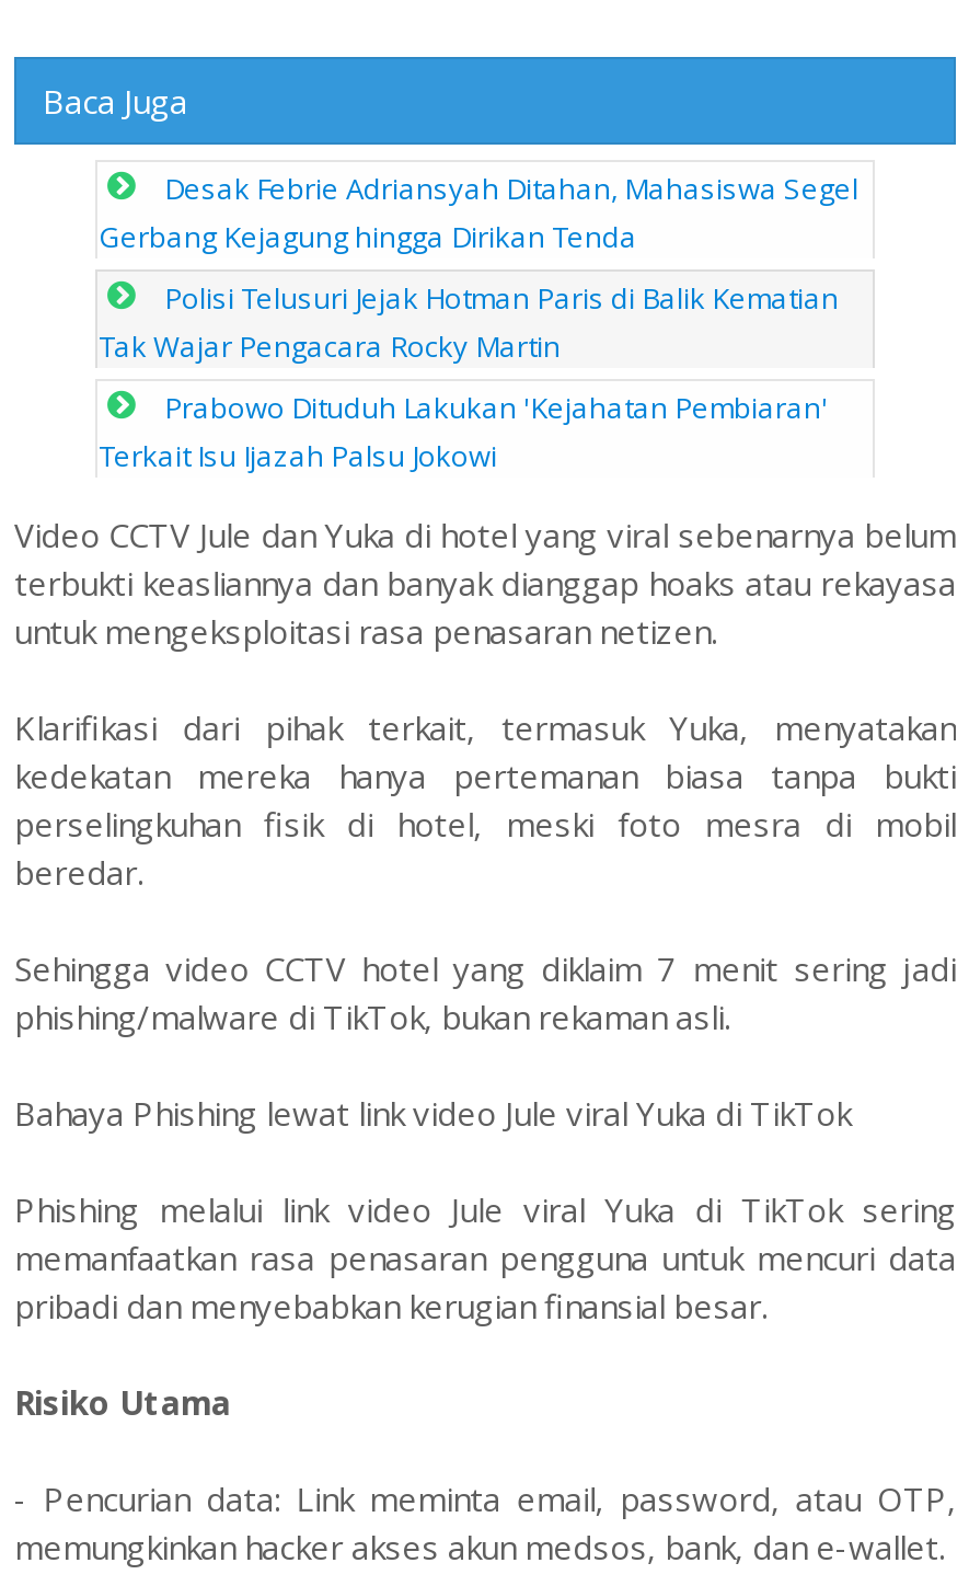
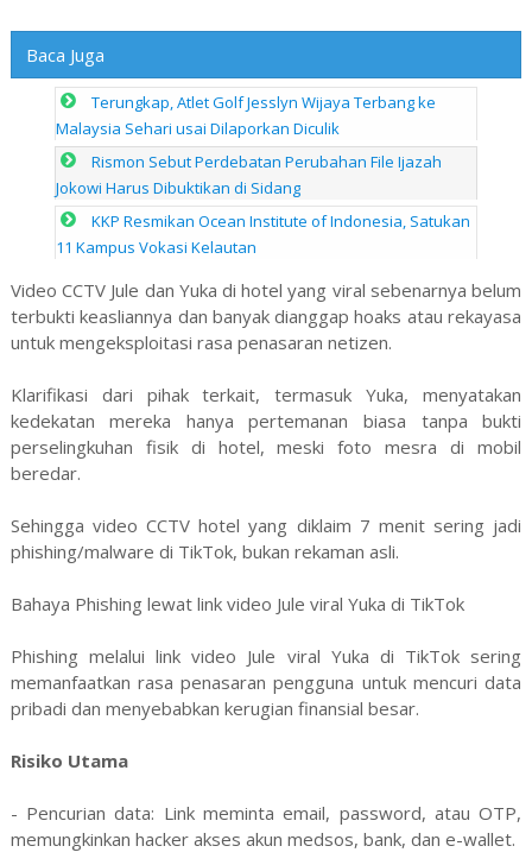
[99,169,858,257] Desak Febrie Adriansyah Ditahan, Mahasiswa Segel | Gerbang Kejagung hingga Dirikan Tenda -> [56,92,436,139] Terungkap, Atlet Golf Jesslyn Wijaya Terbang ke | Malaysia Sehari usai Dilaporkan Diculik
[99,279,839,366] Polisi Telusuri Jejak Hotman Paris di Balik Kematian | Tak Wajar Pengacara Rocky Martin -> [56,151,442,199] Rismon Sebut Perdebatan Perubahan File Ijazah | Jokowi Harus Dibuktikan di Sidang
[99,388,828,476] Prabowo Dituduh Lakukan 'Kejahatan Pembiaran' | Terkait Isu Ijazah Palsu Jokowi -> [56,211,471,258] KKP Resmikan Ocean Institute of Indonesia, Satukan | 11 Kampus Vokasi Kelautan

